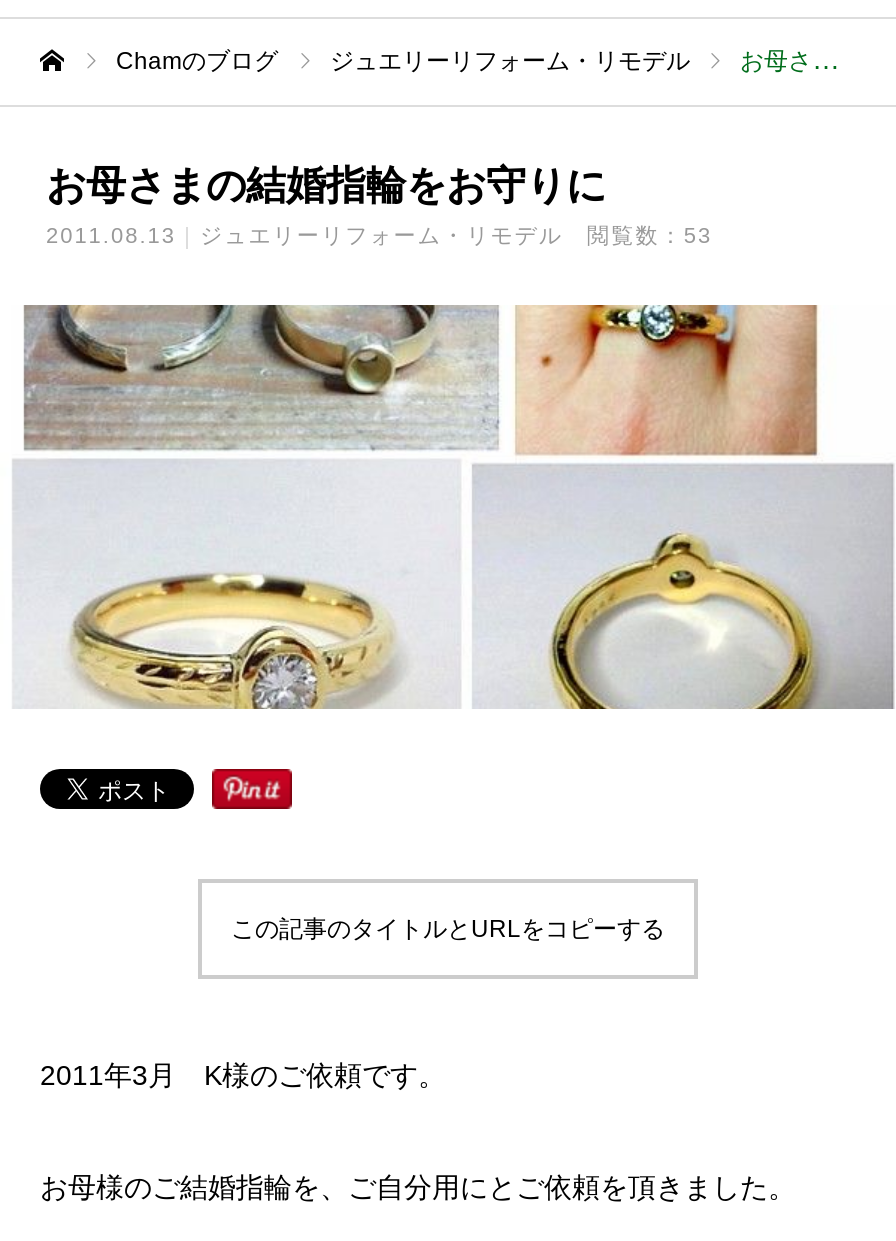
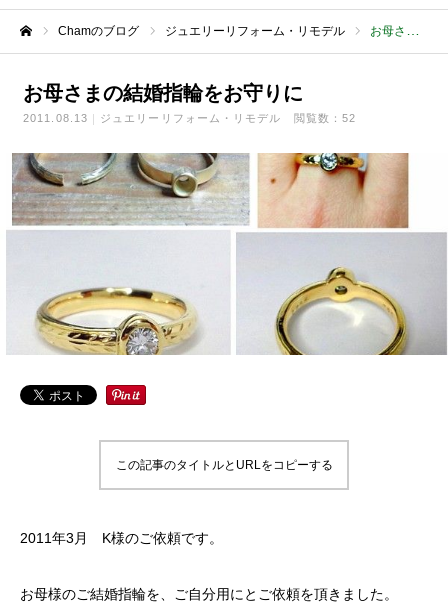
[46,223,712,247] 2011.08.13 ジュエリーリフォーム・リモデル 閲覧数：53 -> [23,112,356,124] 2011.08.13 ジュエリーリフォーム・リモデル 閲覧数：52

